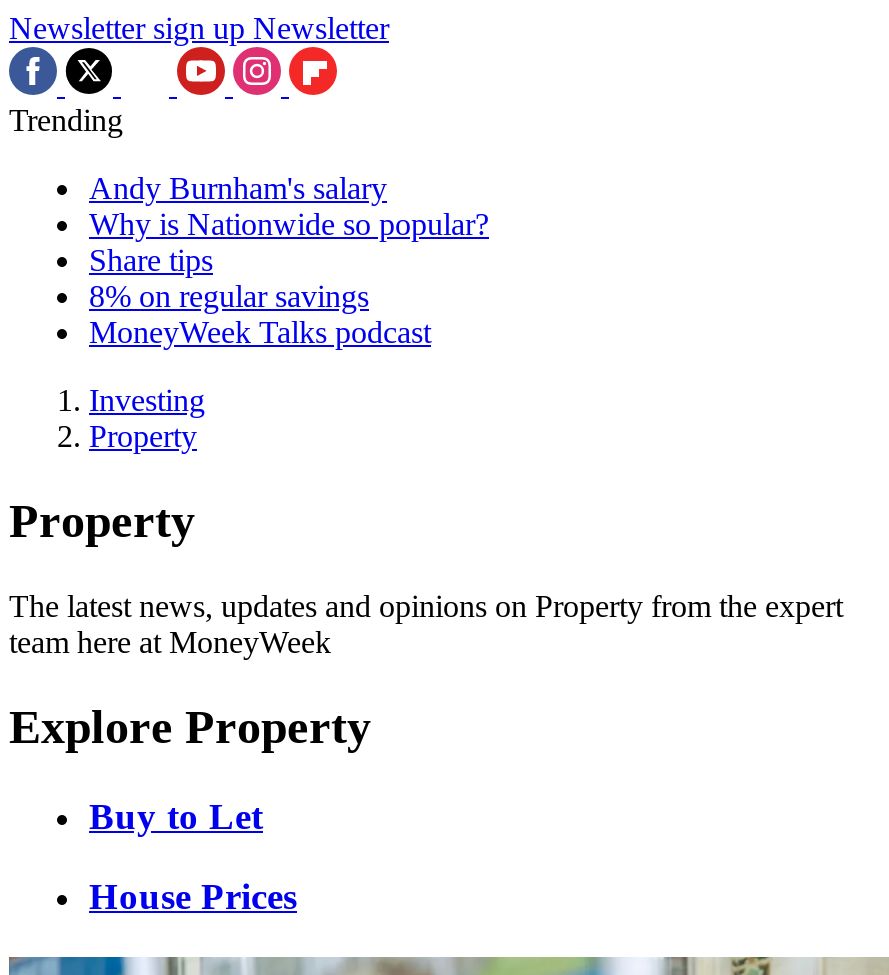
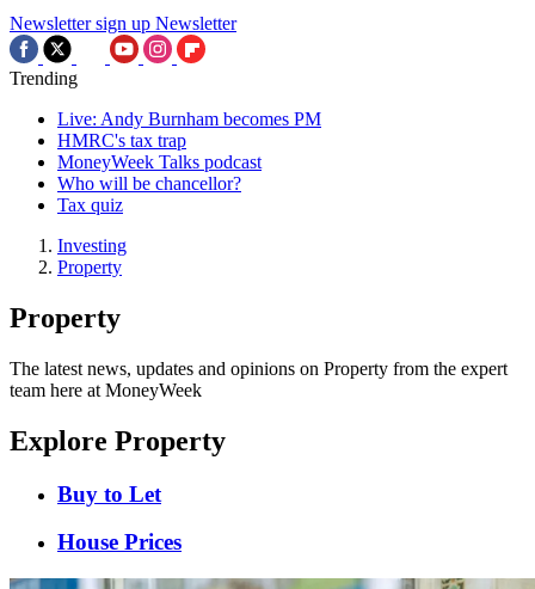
[89,171,489,313] Andy Burnham's salary | Why is Nationwide so popular? | Share tips | 8% on regular savings -> [57,109,321,151] Live: Andy Burnham becomes PM | HMRC's tax trap
moved [89,315,431,349] -> [57,152,262,172]: MoneyWeek Talks podcast
none -> [57,173,241,215] Who will be chancellor? | Tax quiz

